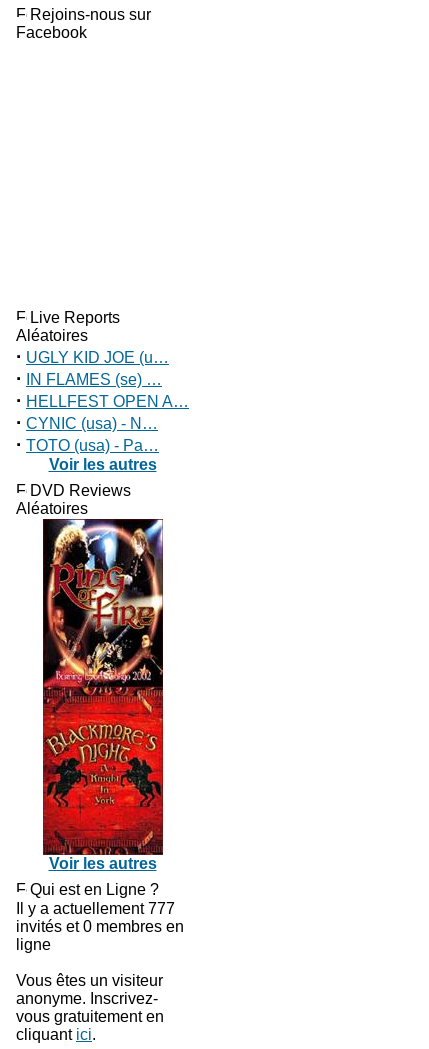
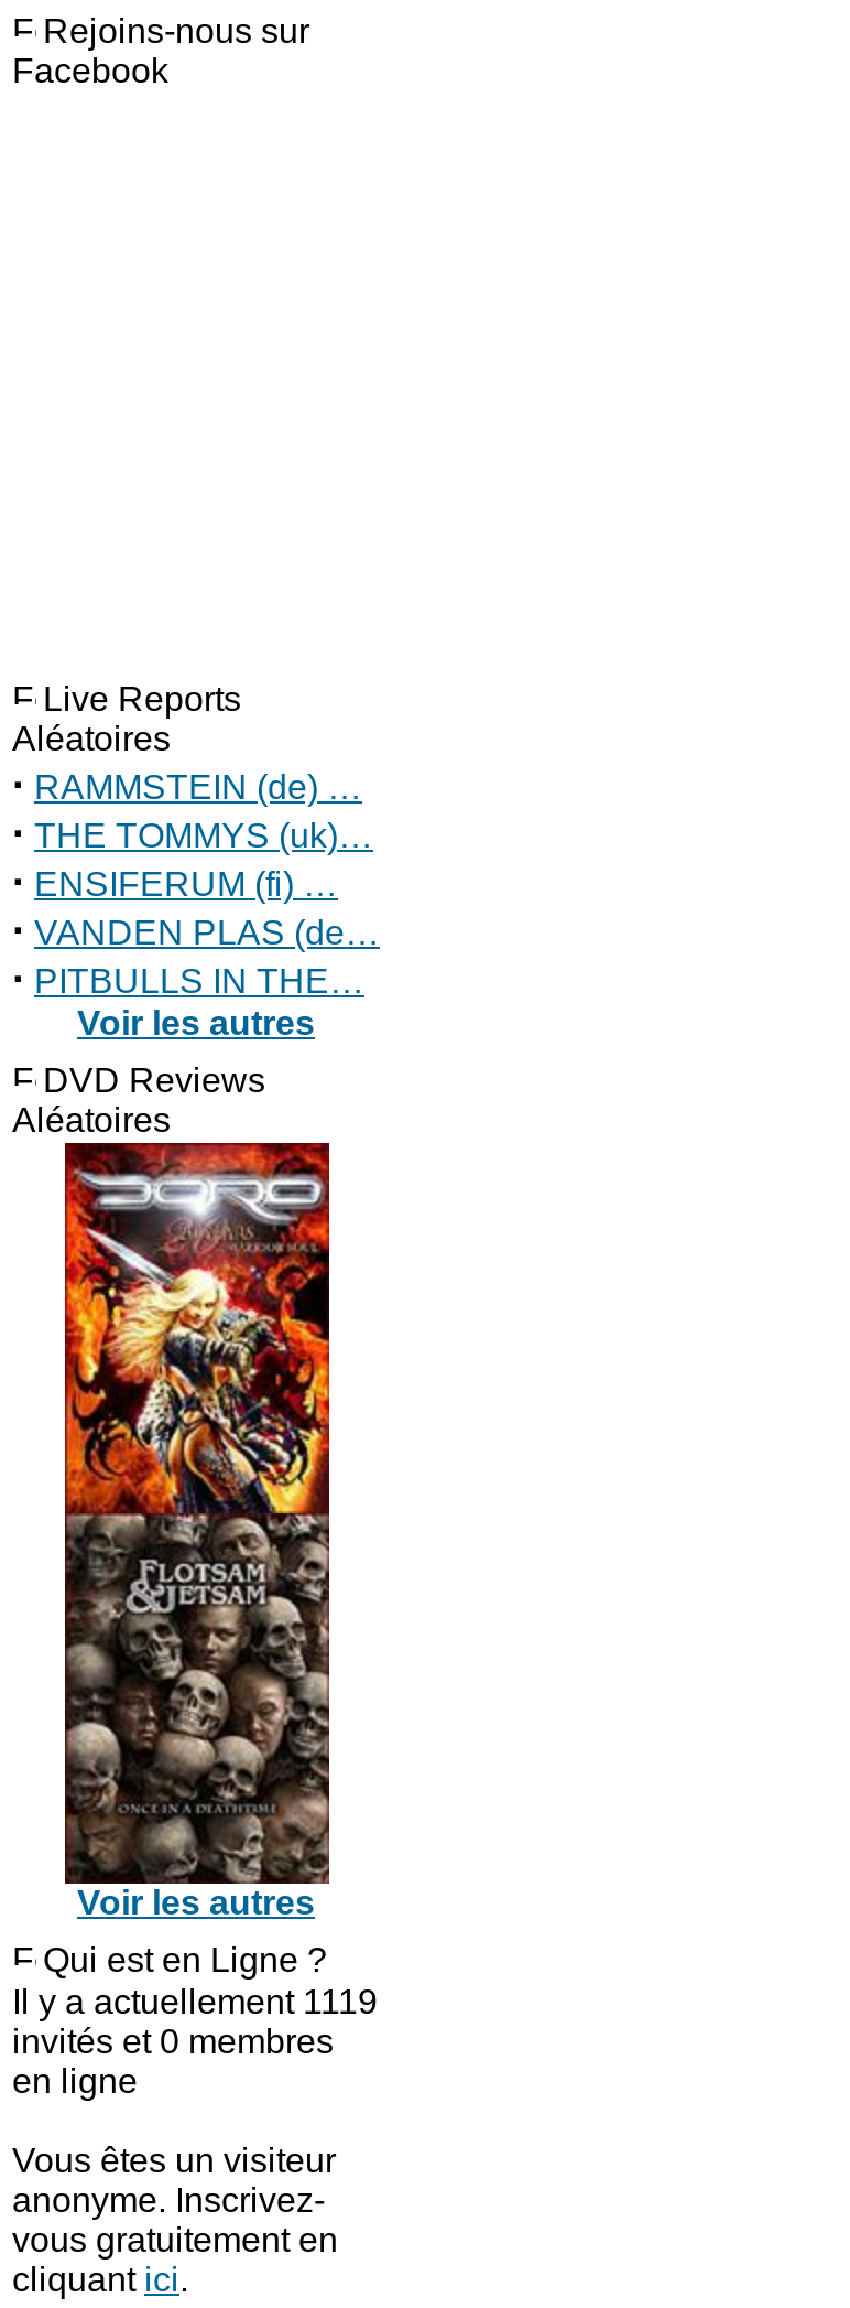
[16,346,189,455] · UGLY KID JOE (u… | · IN FLAMES (se) … | · HELLFEST OPEN A… | · CYNIC (usa) - N… | · TOTO (usa) - Pa… -> [12,762,380,1002] · RAMMSTEIN (de) … | · THE TOMMYS (uk)… | · ENSIFERUM (fi) … | · VANDEN PLAS (de… | · PITBULLS IN THE…
[40,518,164,848] [image] -> [63,1141,336,1868] [image]
[16,900,184,953] Il y a actuellement 777 | invités et 0 membres en | ligne -> [12,1983,378,2100] Il y a actuellement 1119 | invités et 0 membres | en ligne

